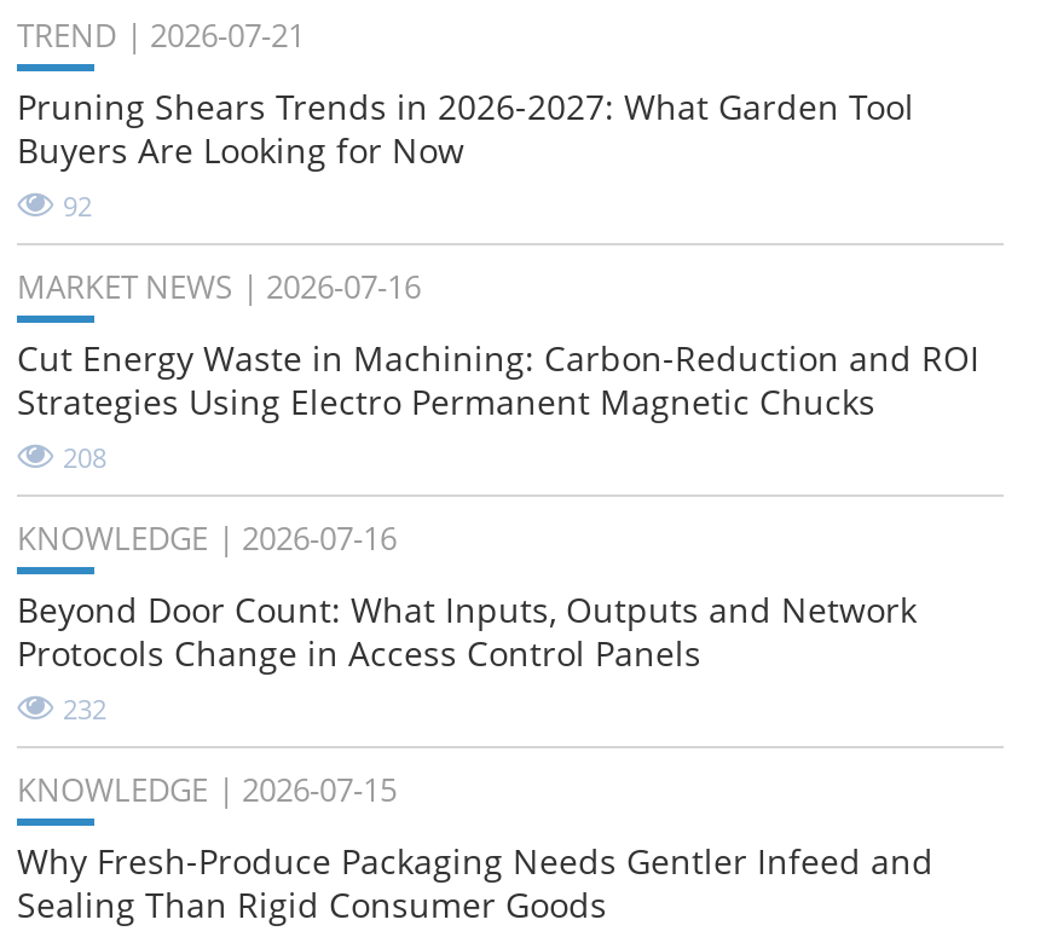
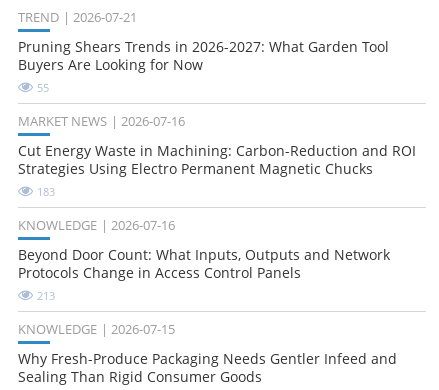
[63,188,92,224] 92 -> [37,80,49,95] 55
[63,439,106,475] 208 -> [37,184,55,199] 183
[63,691,106,727] 232 -> [37,288,55,303] 213

